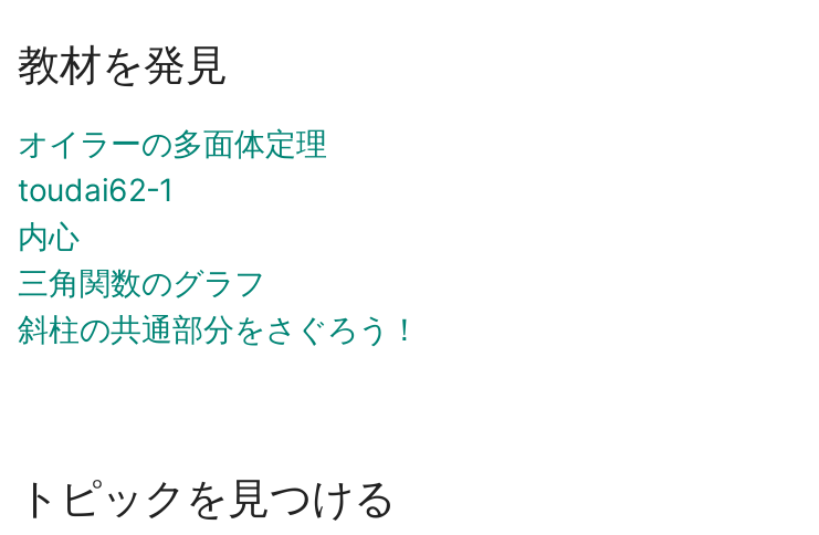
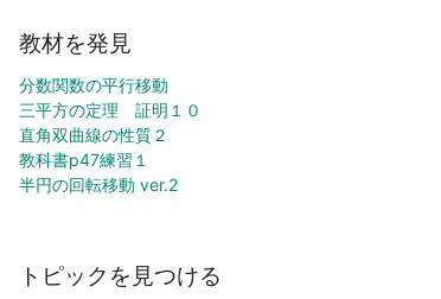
[18,125,420,348] オイラーの多面体定理 | toudai62-1 | 内心 | 三角関数のグラフ | 斜柱の共通部分をさぐろう！ -> [19,75,202,195] 分数関数の平行移動 | 三平方の定理 証明１０ | 直角双曲線の性質２ | 教科書p47練習１ | 半円の回転移動 ver.2

